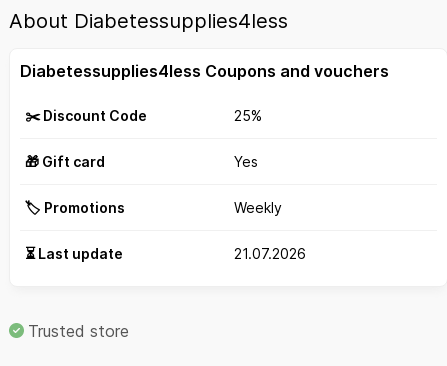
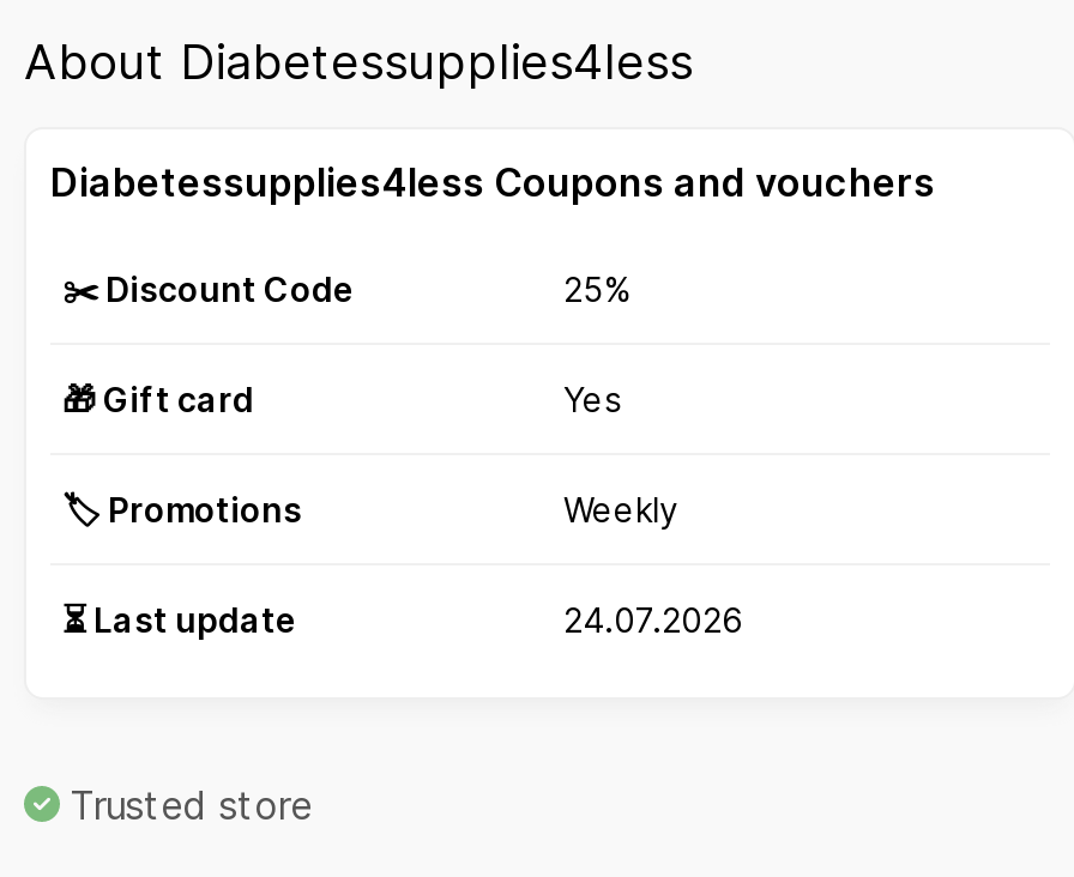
[234,245,306,262] 21.07.2026 -> [563,598,743,639] 24.07.2026

